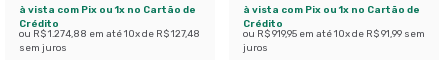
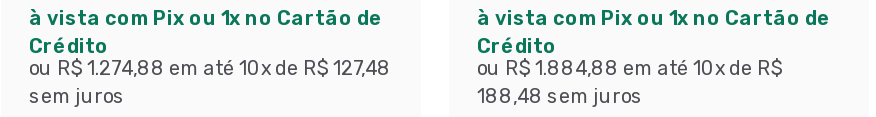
[243,28,425,53] ou R$ 919,95 em até 10 x de R$ 91,99 sem | juros -> [477,56,783,106] ou R$ 1.884,88 em até 10 x de R$ | 188,48 sem juros

